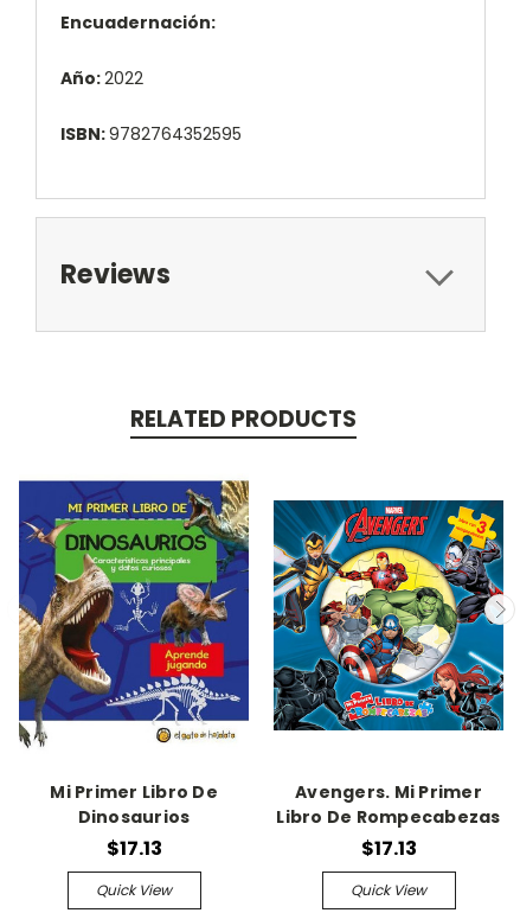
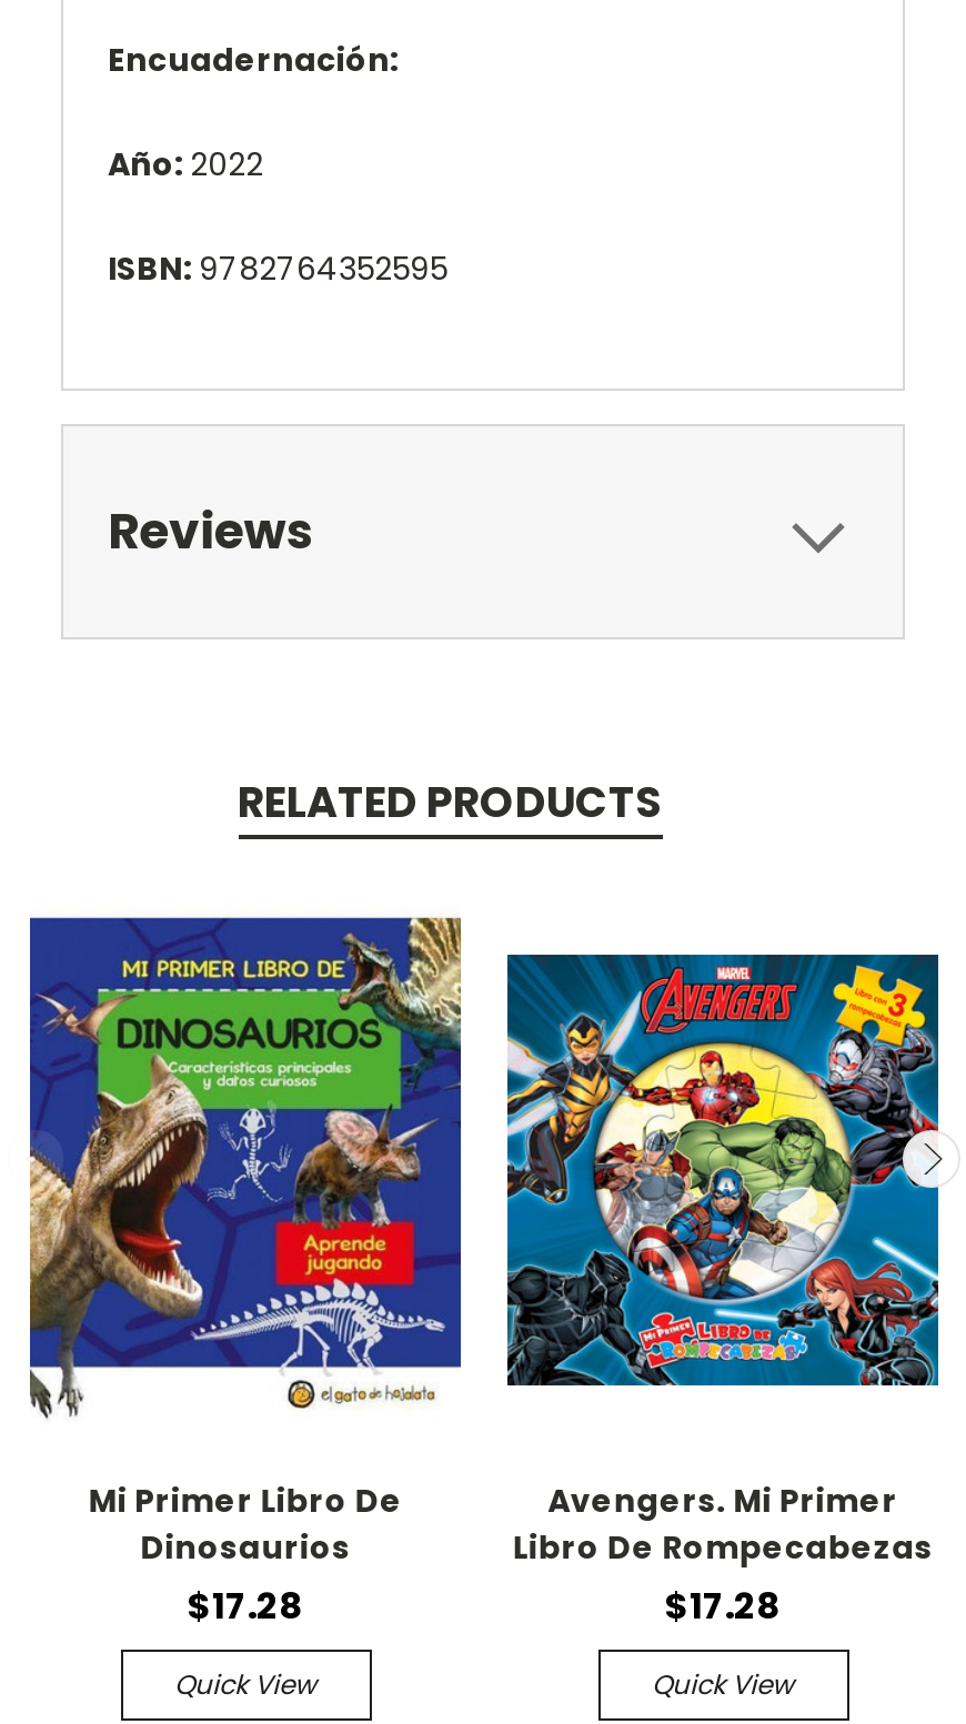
[106,834,162,862] $17.13 -> [188,1580,303,1631] $17.28
[361,834,416,862] $17.13 -> [665,1580,781,1631] $17.28

